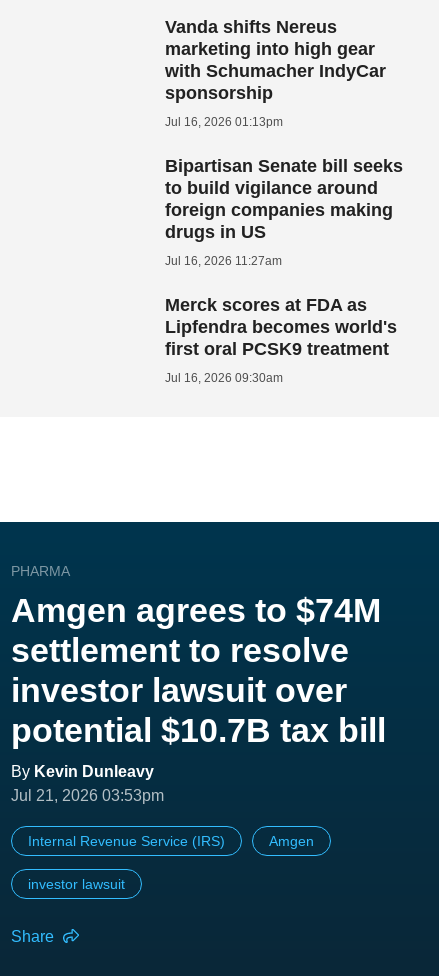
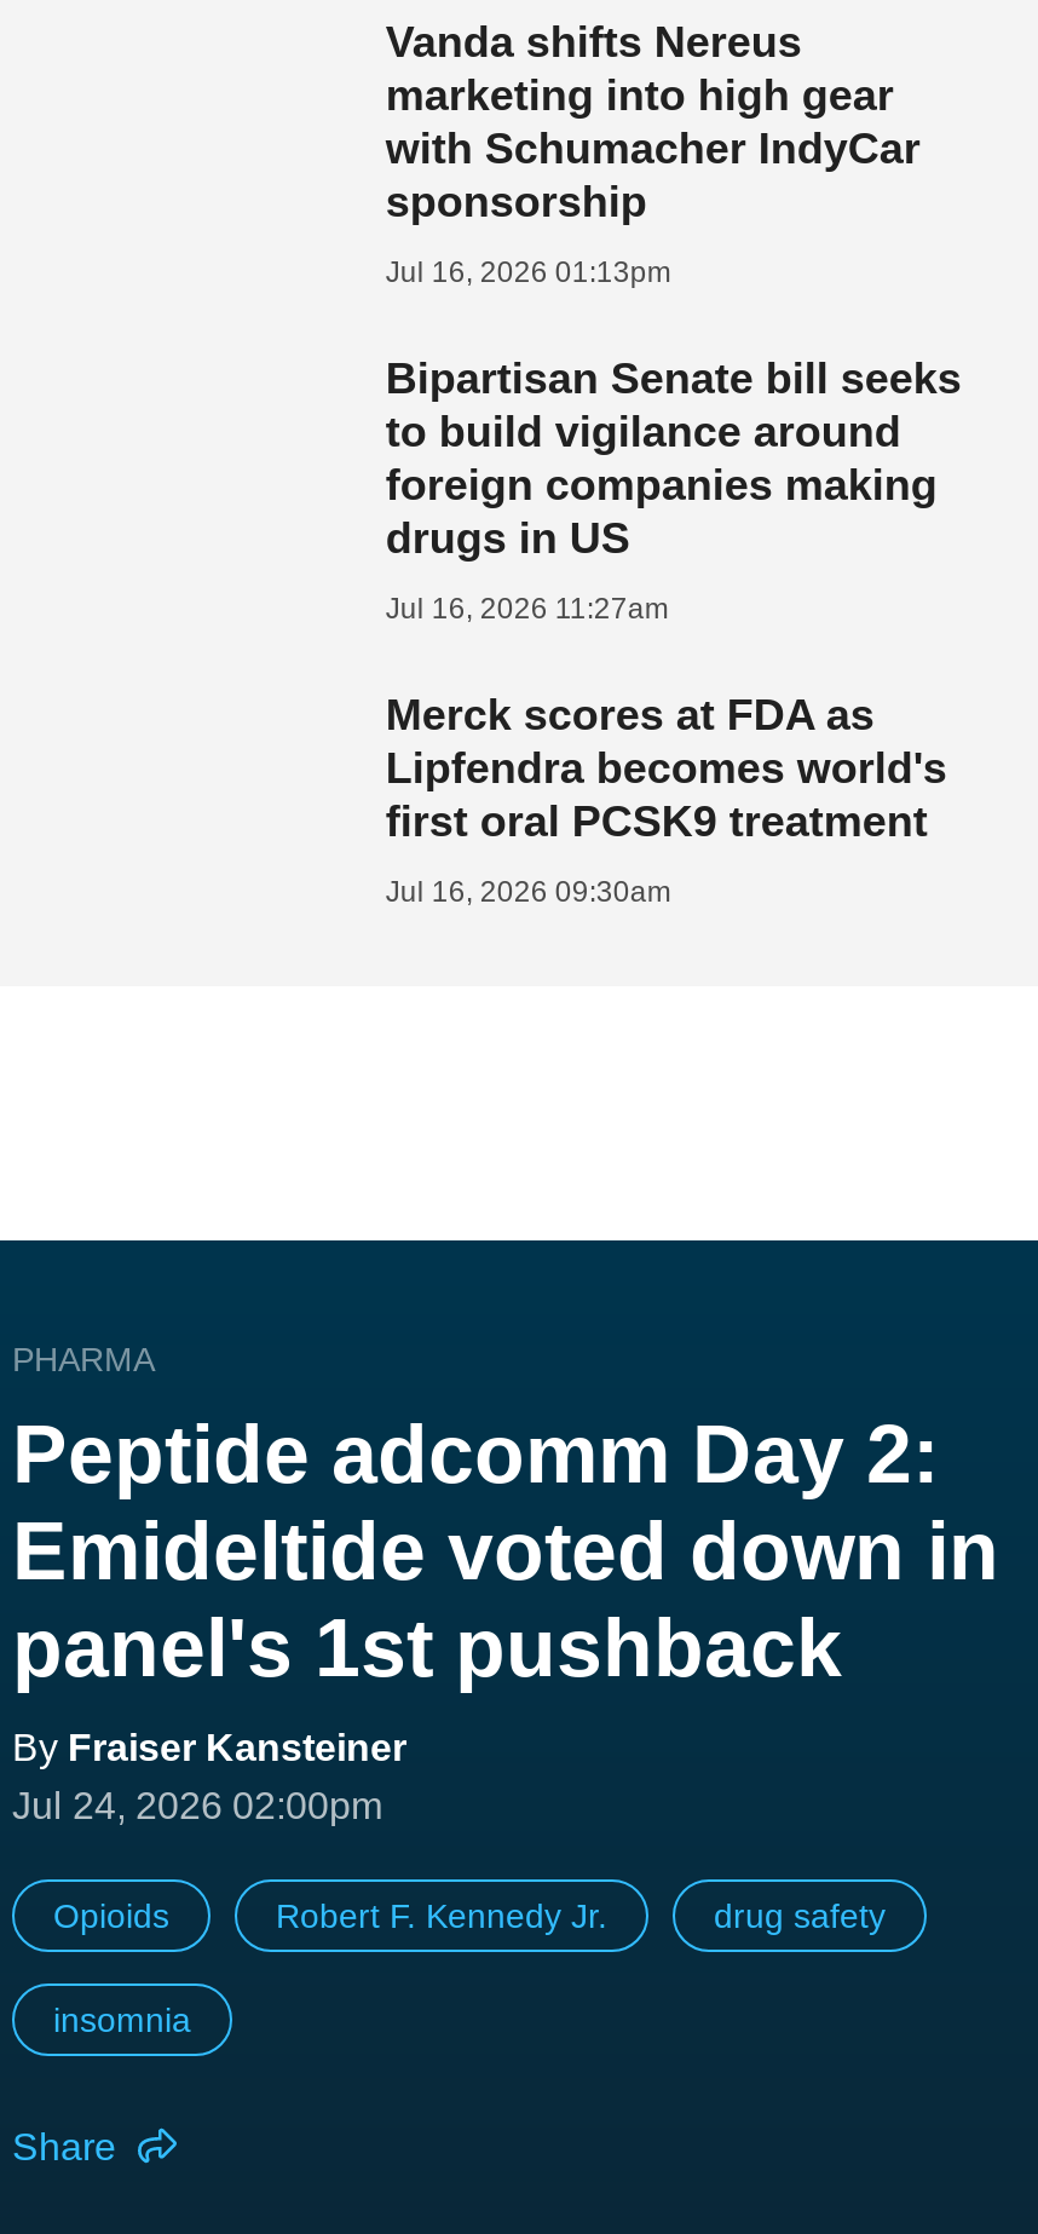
[11,591,386,804] Amgen agrees to $74M | settlement to resolve | investor lawsuit over | potential $10.7B tax bill | By Kevin Dunleavy | Jul 21, 2026 03:53pm -> [12,1407,999,1825] Peptide adcomm Day 2: | Emideltide voted down in | panel's 1st pushback | By Fraiser Kansteiner | Jul 24, 2026 02:00pm
[28,833,314,849] Internal Revenue Service (IRS) | Amgen -> [53,1896,886,1934] Opioids | Robert F. Kennedy Jr. | drug safety
[28,876,125,892] investor lawsuit -> [53,2000,191,2038] insomnia

